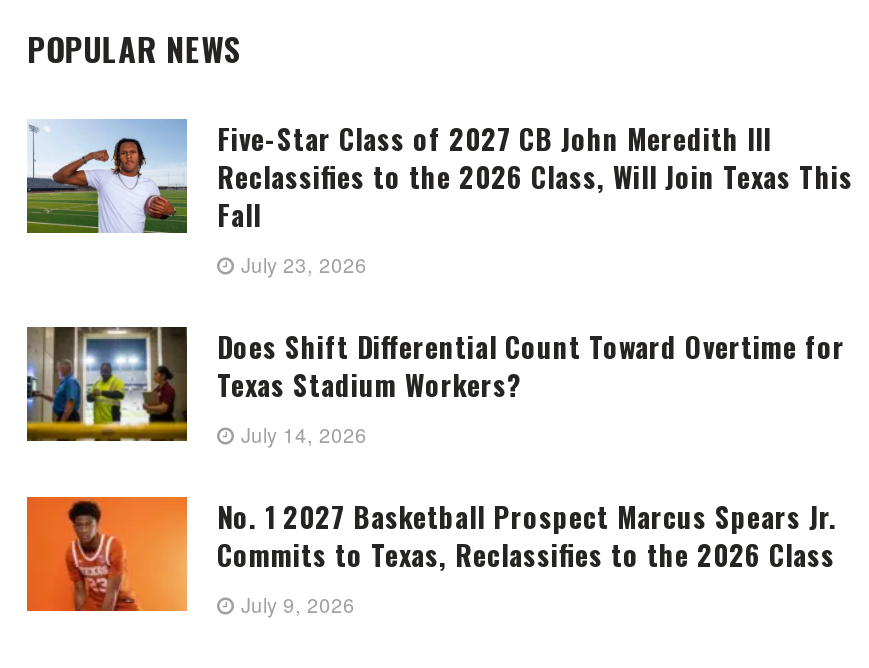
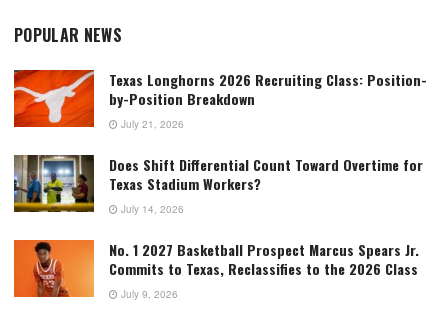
[25,116,853,278] [image] | Five-Star Class of 2027 CB John Meredith III | Reclassifies to the 2026 Class, Will Join Texas This | Fall | July 23, 2026 -> [13,68,427,130] [image] | Texas Longhorns 2026 Recruiting Class: Position- | by-Position Breakdown | July 21, 2026

